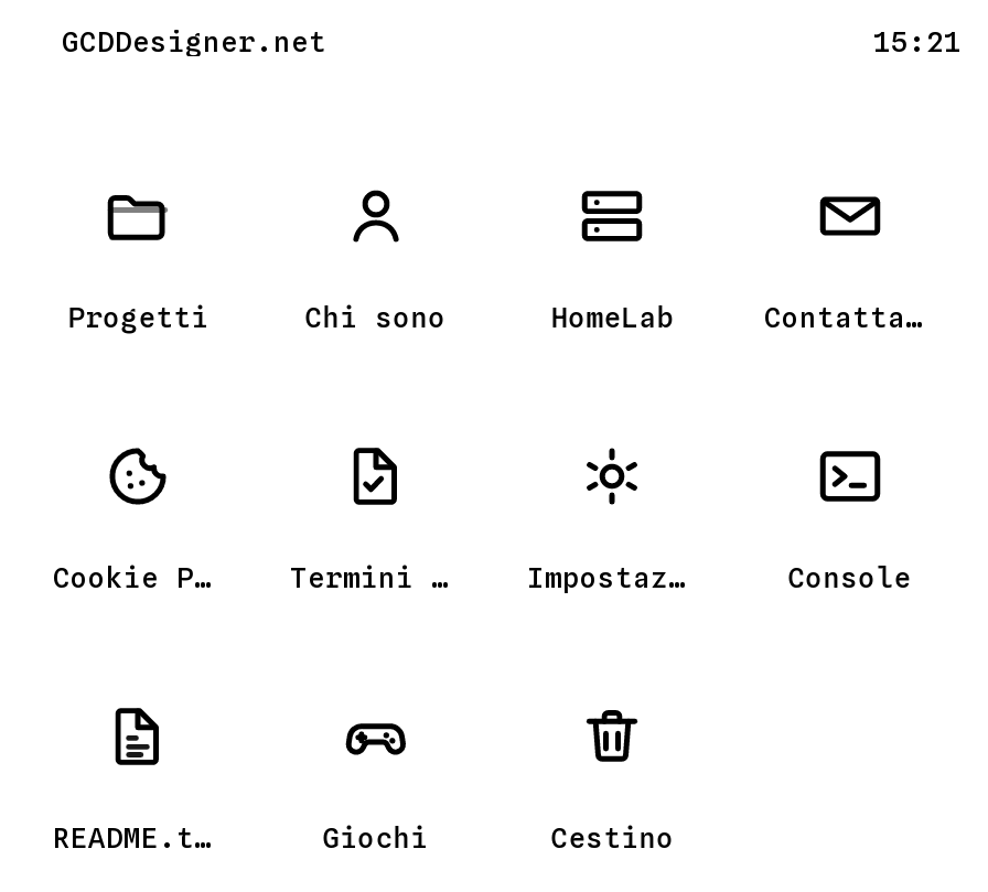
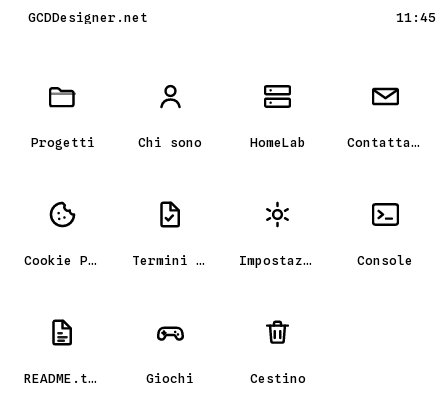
[873,25,962,58] 15:21 -> [396,10,436,25] 11:45

